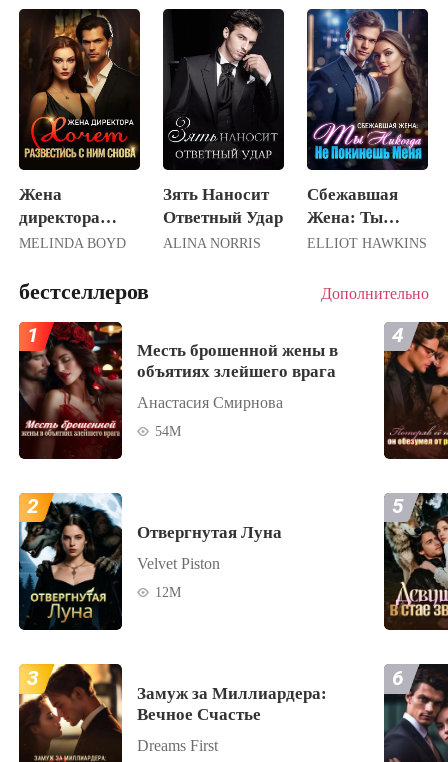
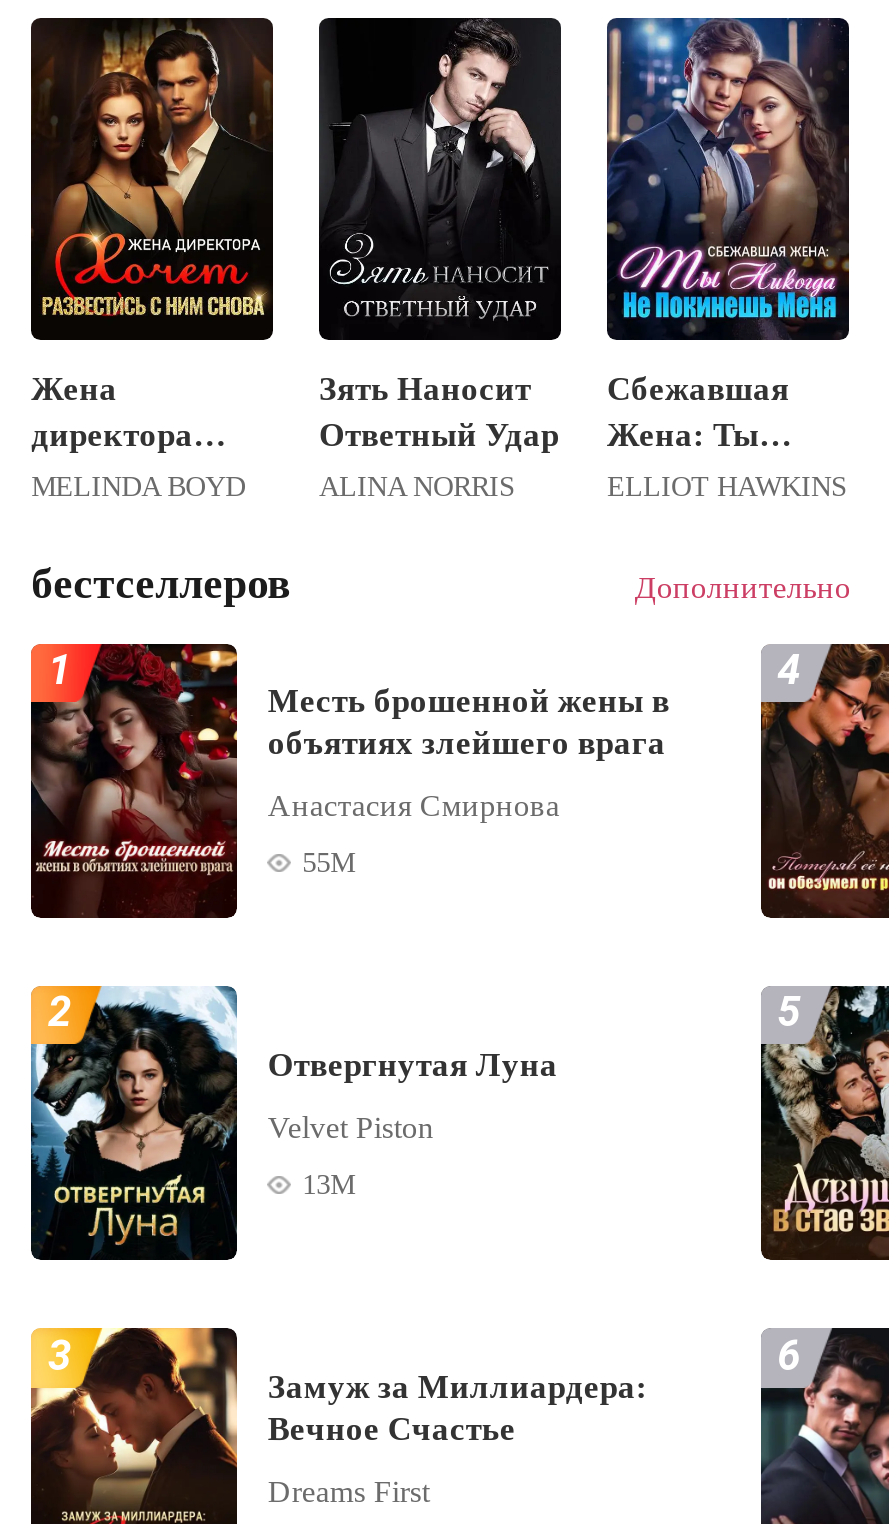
[155,423,181,439] 54M -> [302,846,354,878] 55M
[155,584,181,600] 12M -> [302,1168,354,1200] 13M

